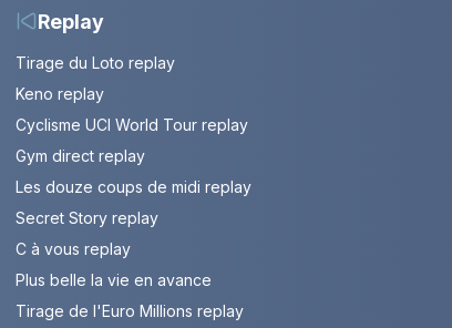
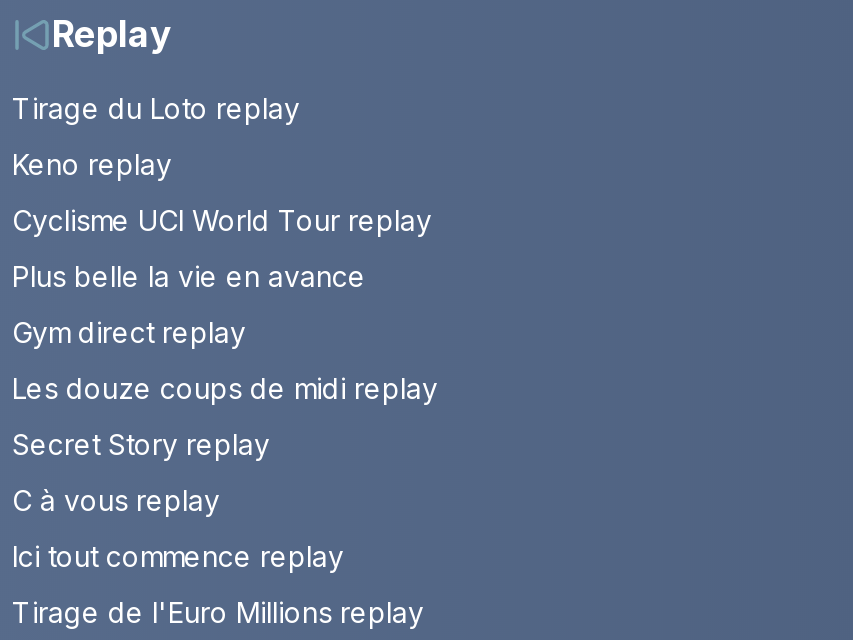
none -> [12,539,344,573] Ici tout commence replay
moved [16,270,212,289] -> [12,259,366,293]: Plus belle la vie en avance

